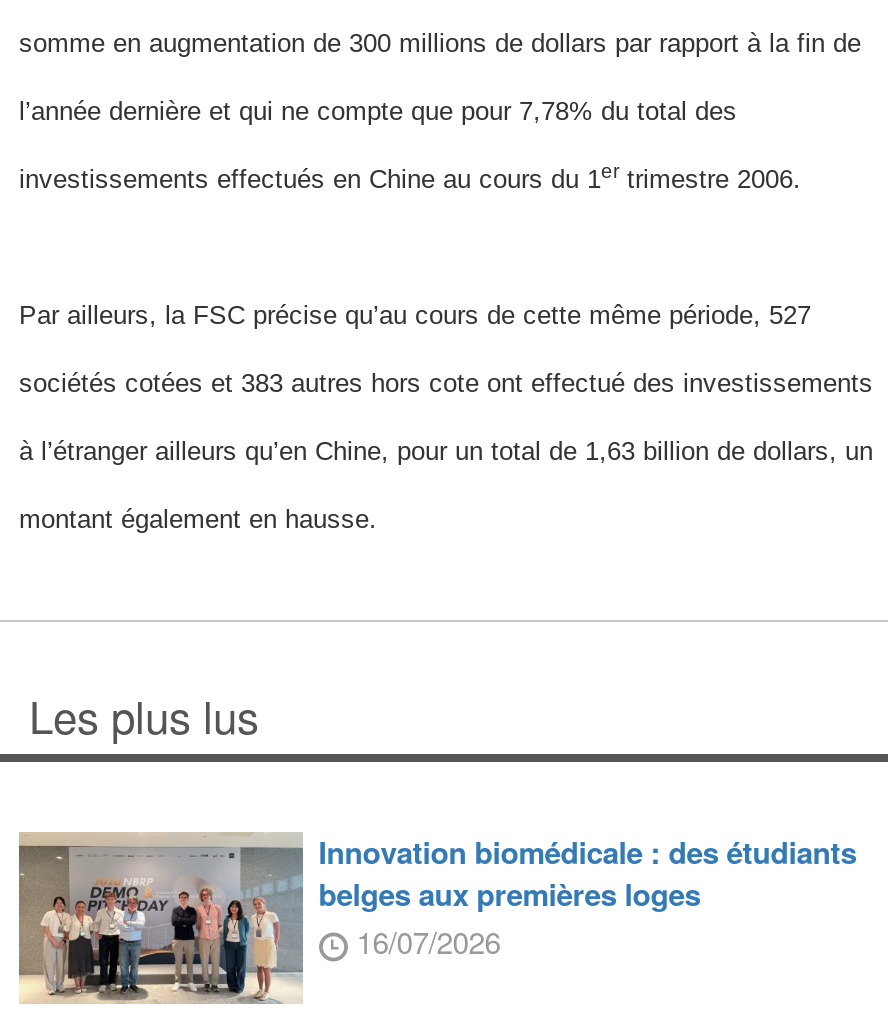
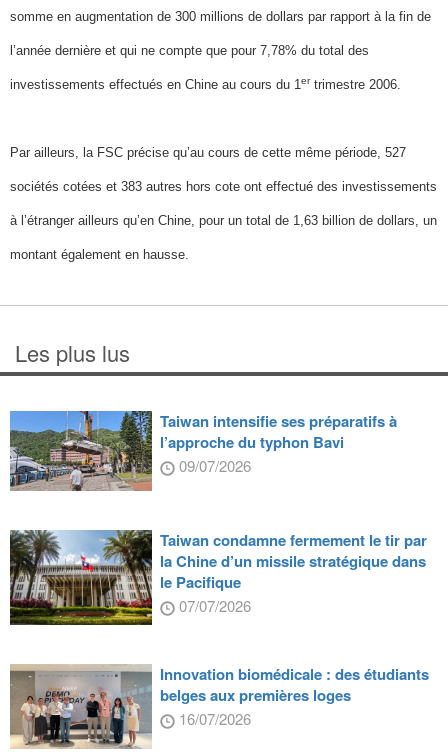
none -> [9,410,427,616] [image] | Taiwan intensifie ses préparatifs à | l’approche du typhon Bavi | 09/07/2026 | Taiwan condamne fermement le tir par | la Chine d’un missile stratégique dans | le Pacifique | 07/07/2026
none -> [9,529,153,626] [image]

